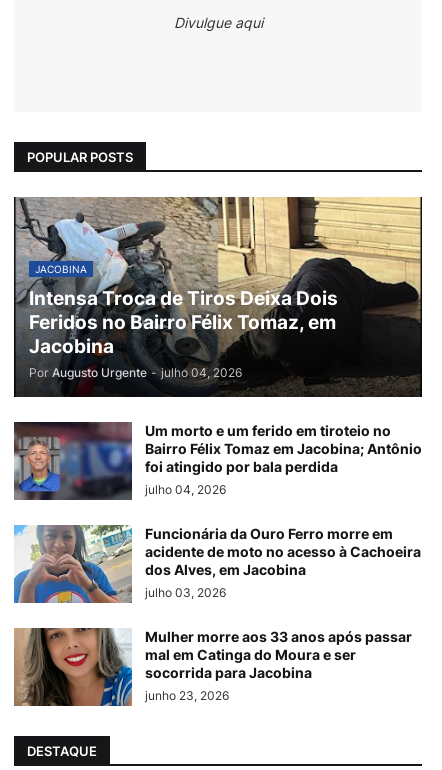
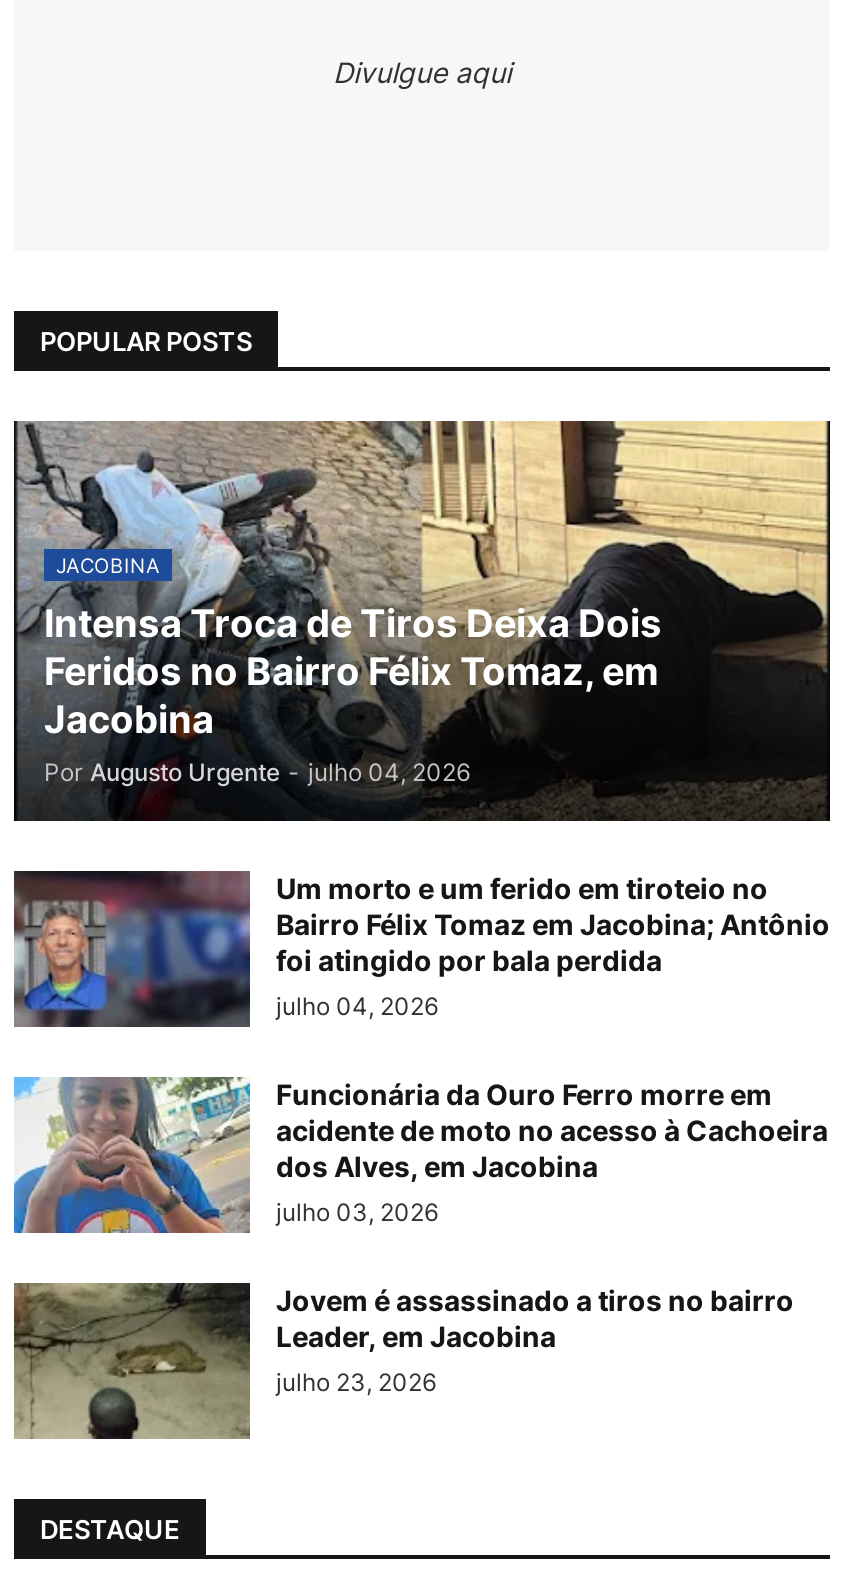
[13,628,412,707] [image] | Mulher morre aos 33 anos após passar | mal em Catinga do Moura e ser | socorrida para Jacobina | junho 23, 2026 -> [12,1281,794,1441] [image] | Jovem é assassinado a tiros no bairro | Leader, em Jacobina | julho 23, 2026

